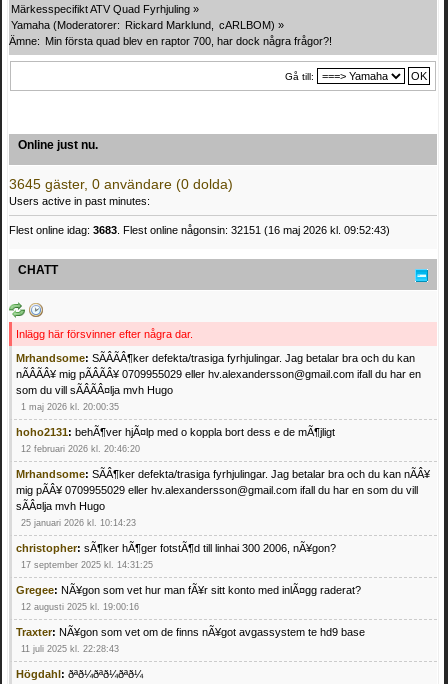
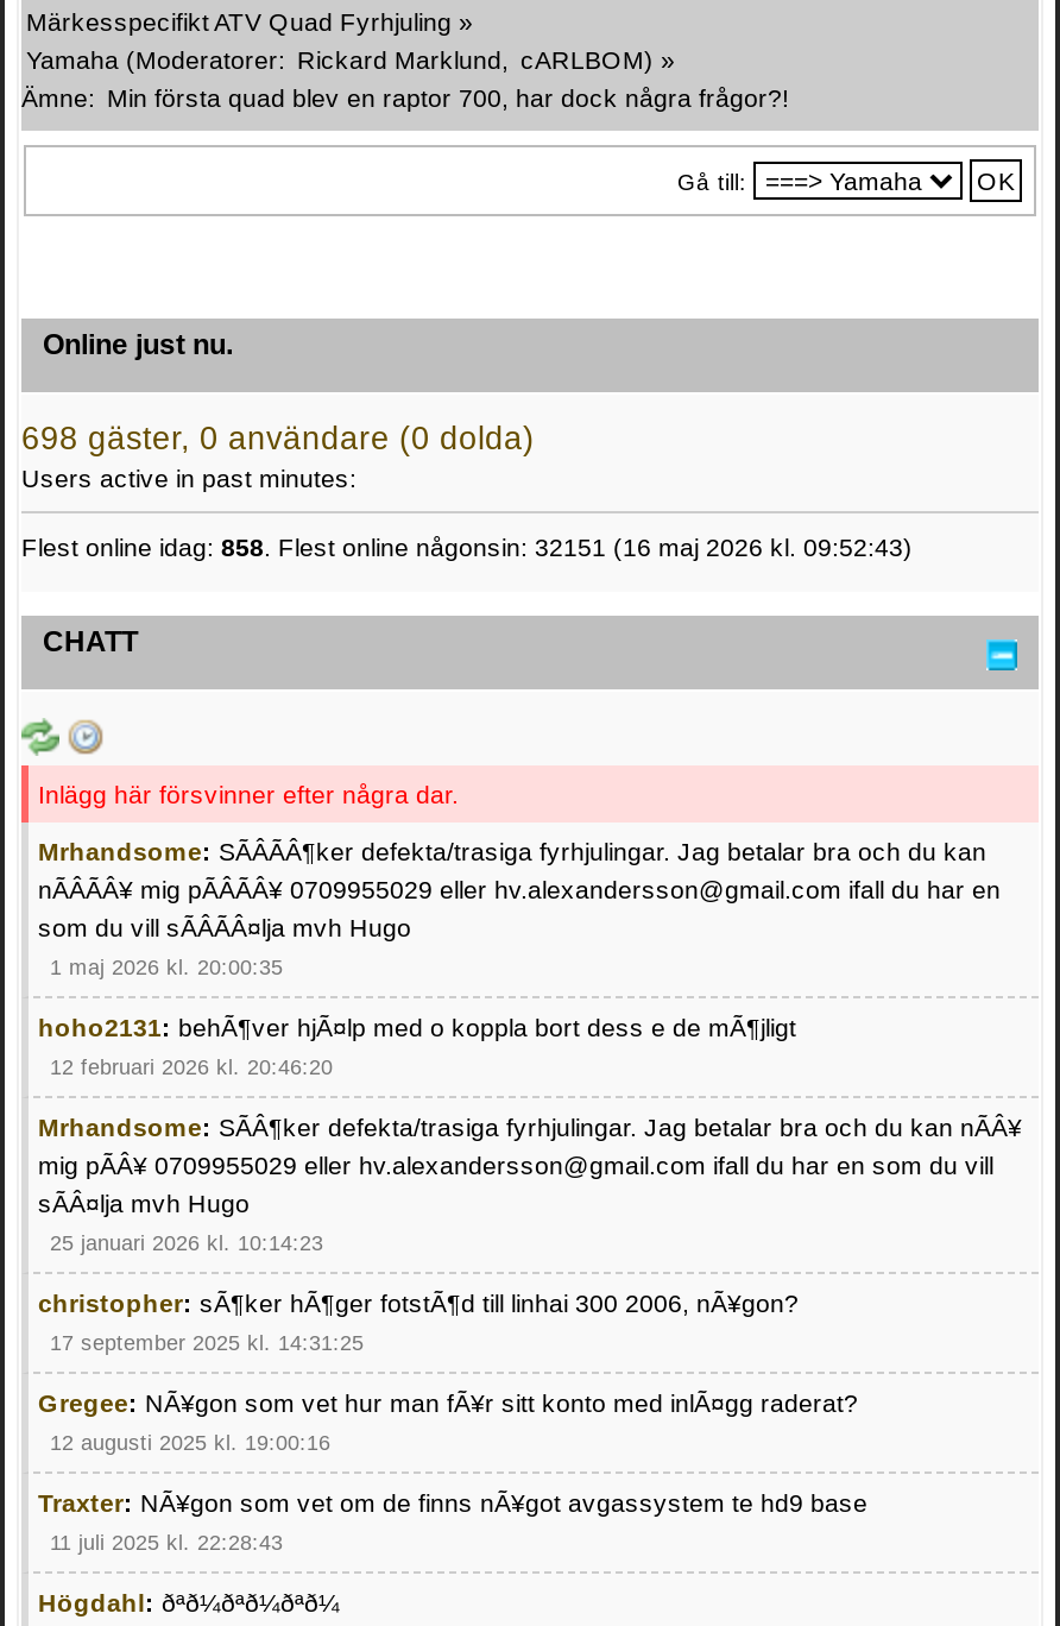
[9,177,233,192] 3645 gäster, 0 användare (0 dolda) -> [21,420,535,456] 698 gäster, 0 användare (0 dolda)
[9,224,390,236] Flest online idag: 3683. Flest online någonsin: 32151 (16 maj 2026 kl. 09:52:43) -> [21,533,913,562] Flest online idag: 858. Flest online någonsin: 32151 (16 maj 2026 kl. 09:52:43)

